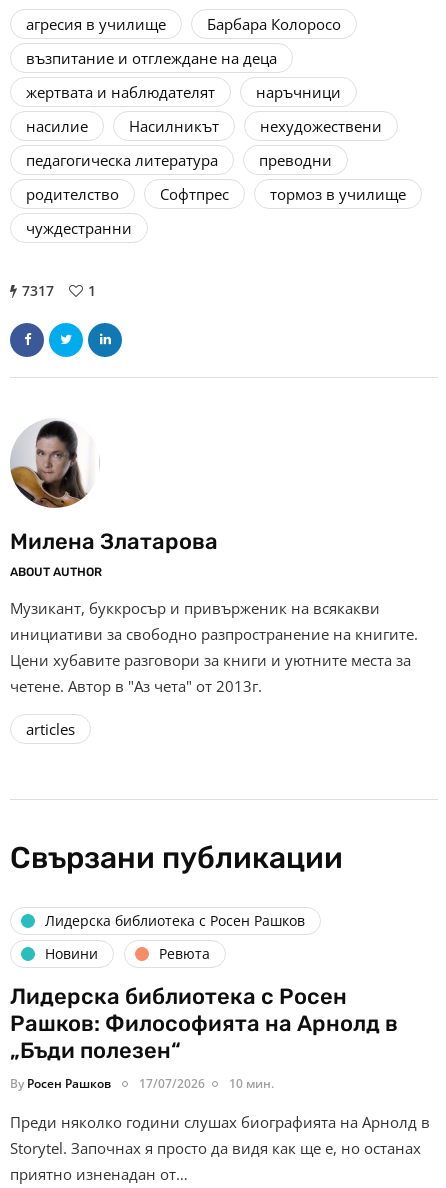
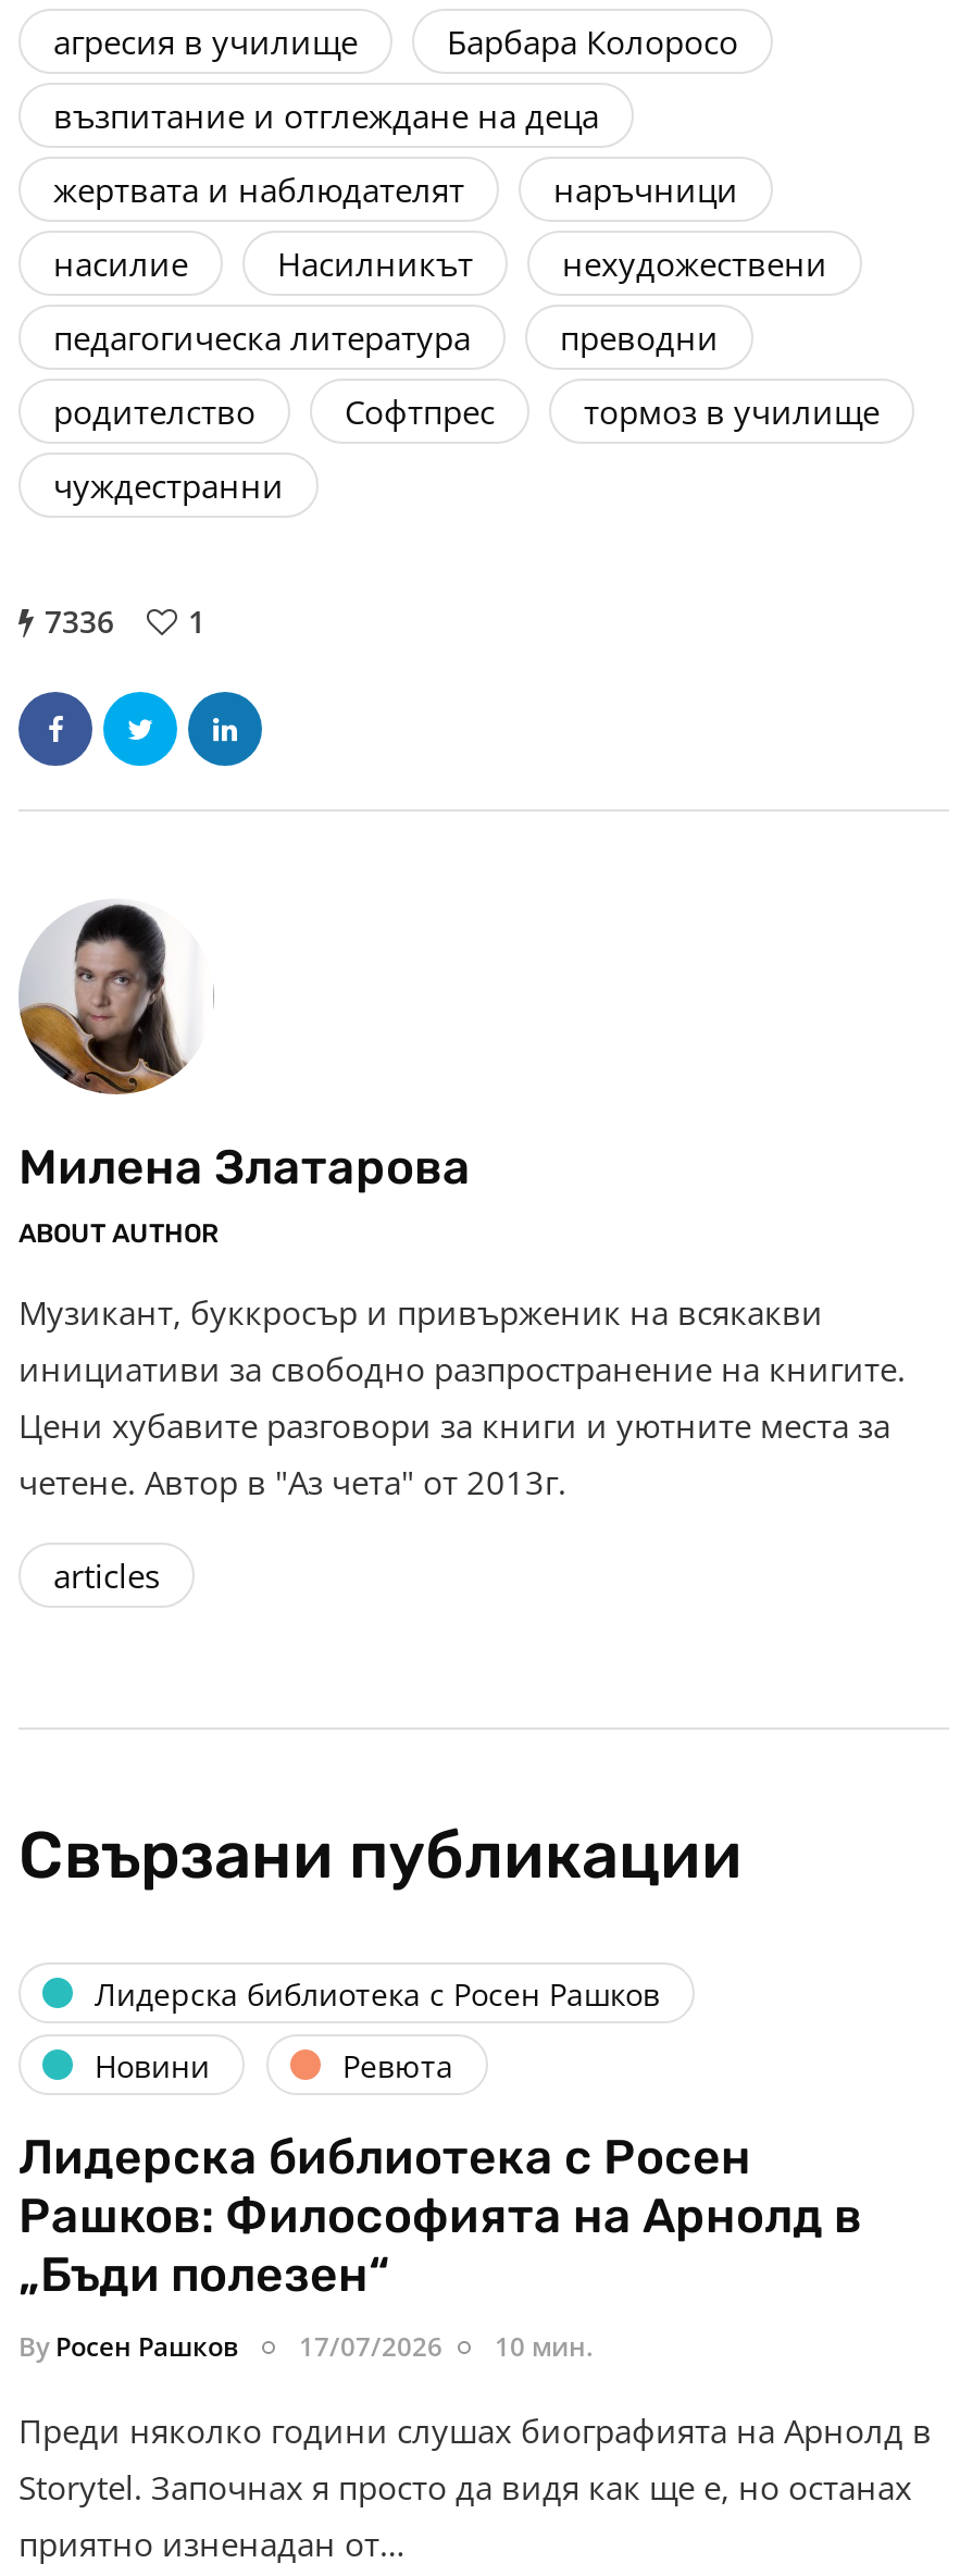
[22,280,96,299] 7317 1 -> [45,602,205,643] 7336 1

